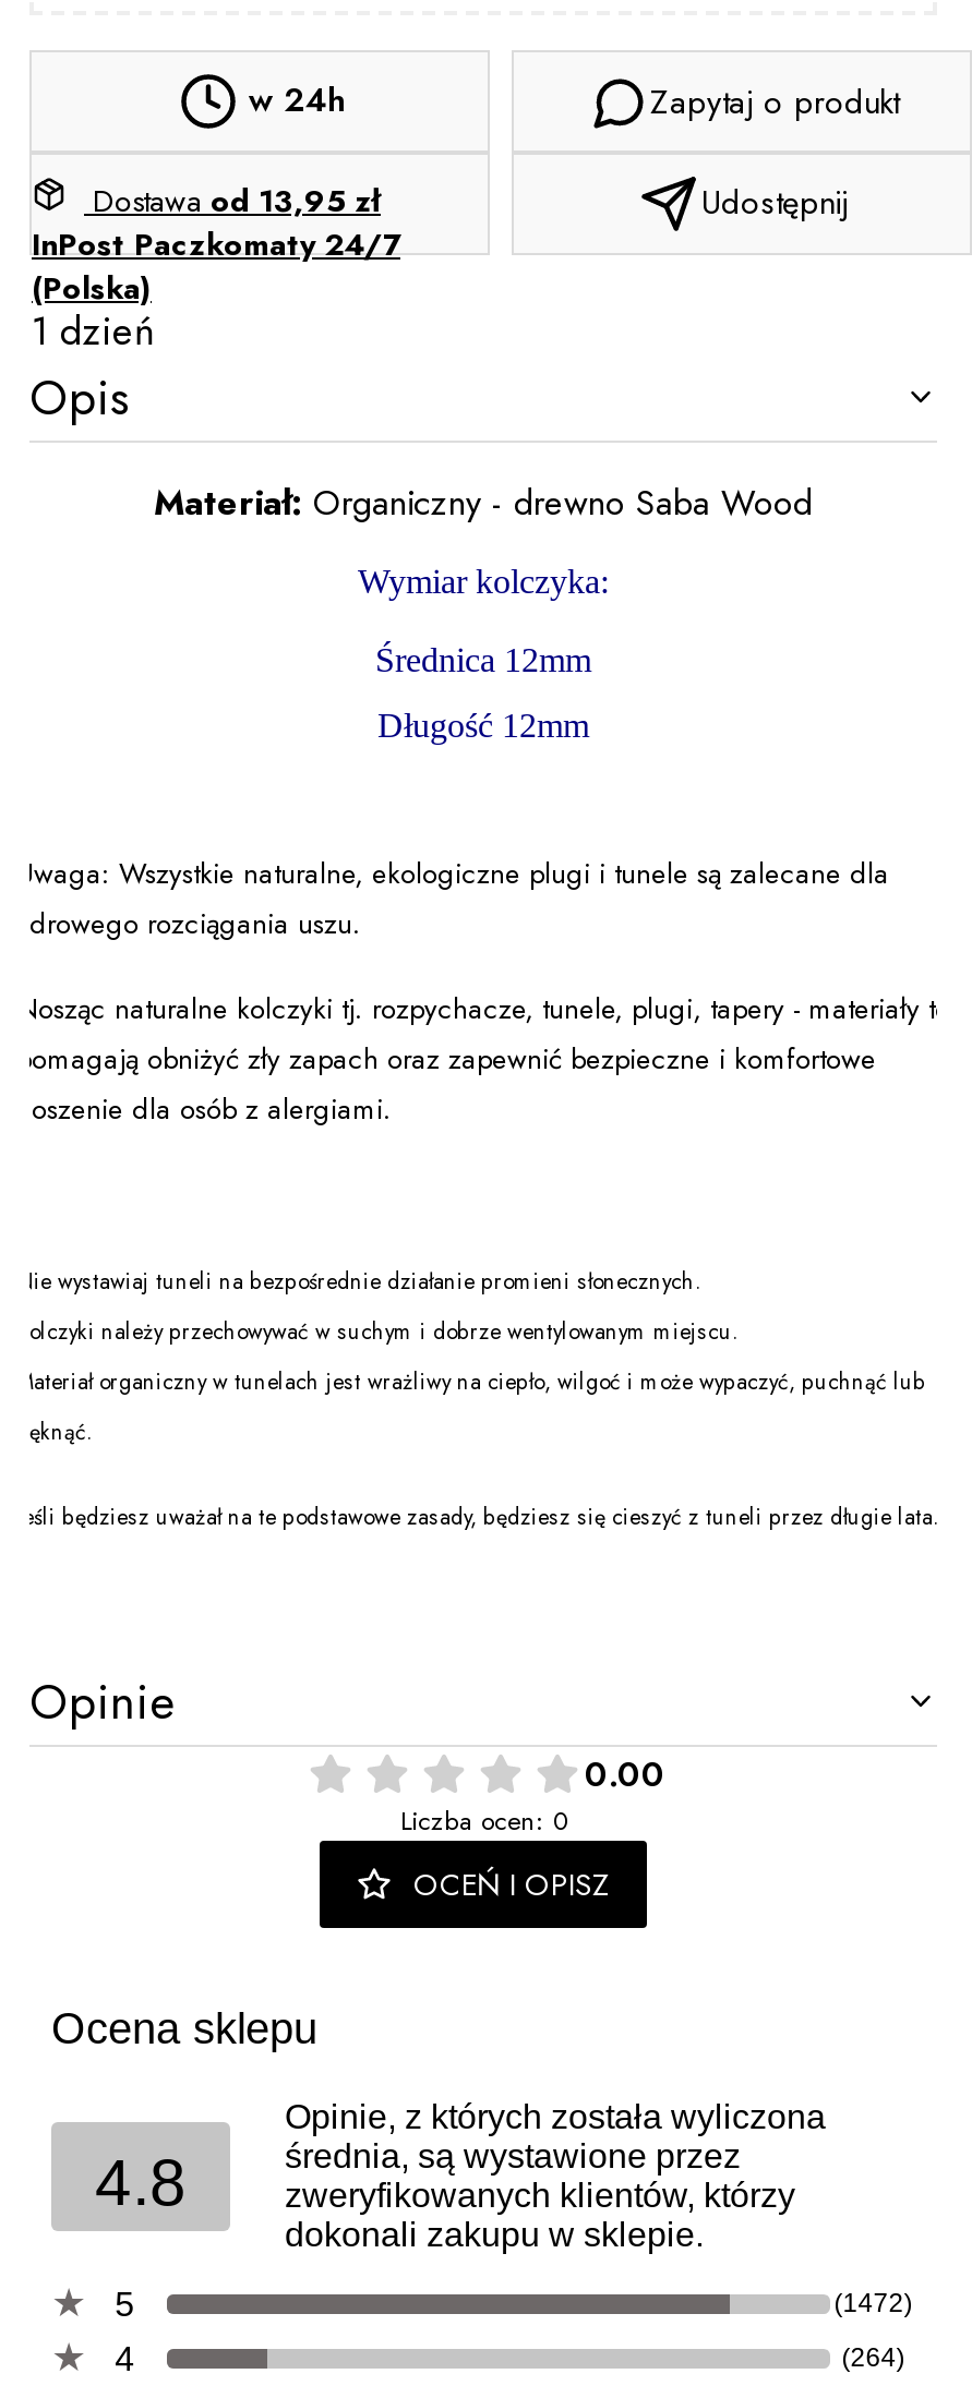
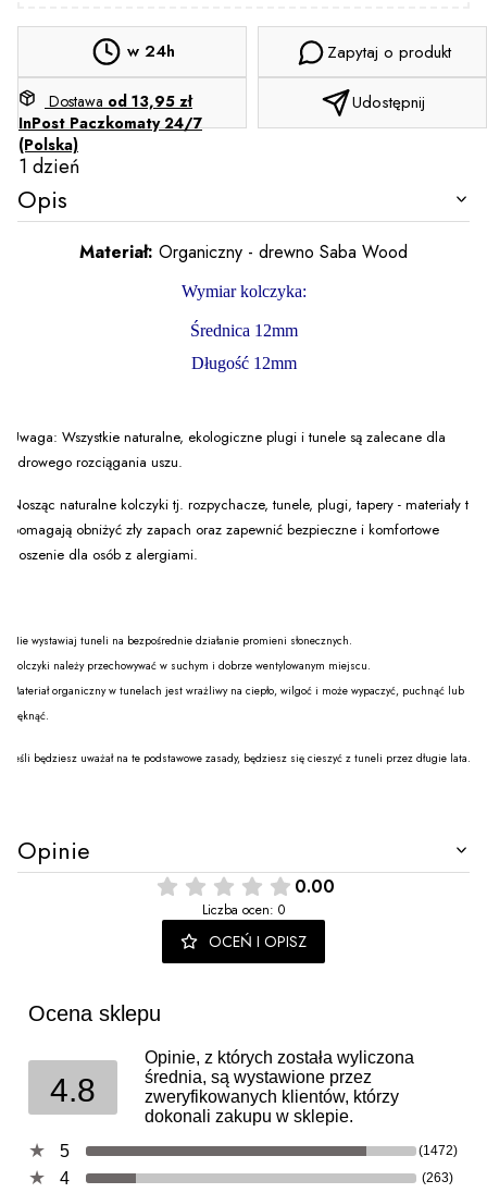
[842,2342,905,2372] (264) -> [422,1170,454,1185] (263)

